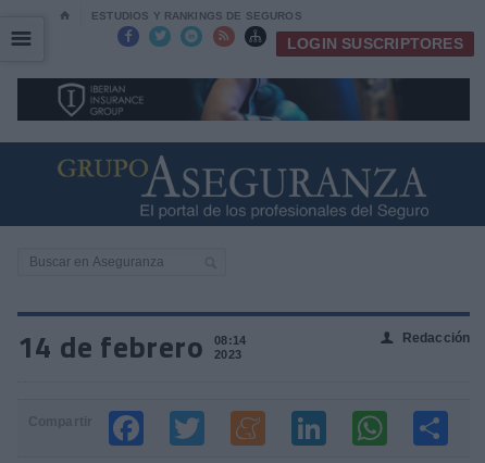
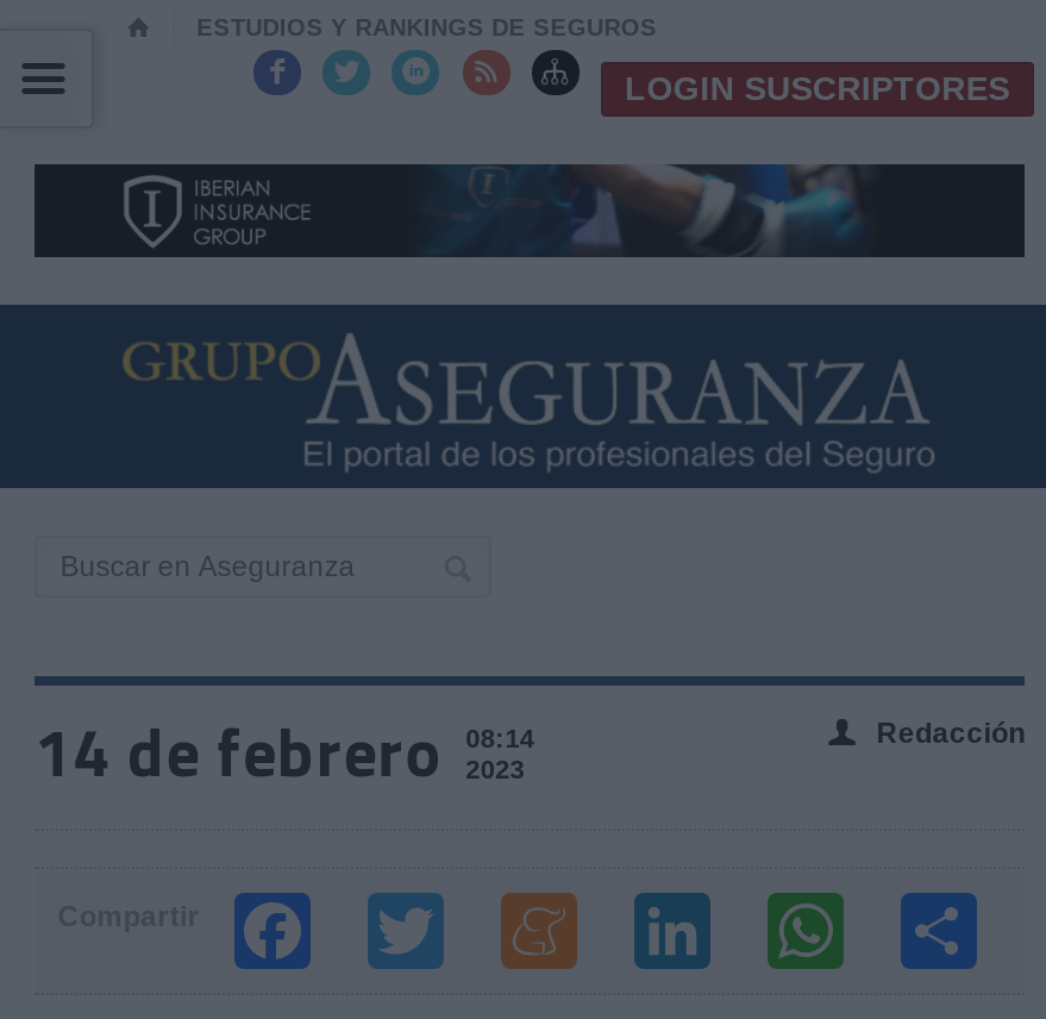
[199,77,397,122] [image] -> [427,162,863,260] [image]

